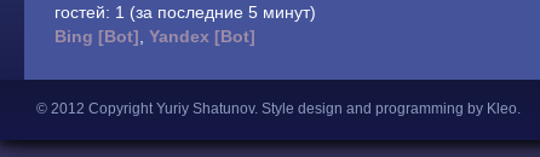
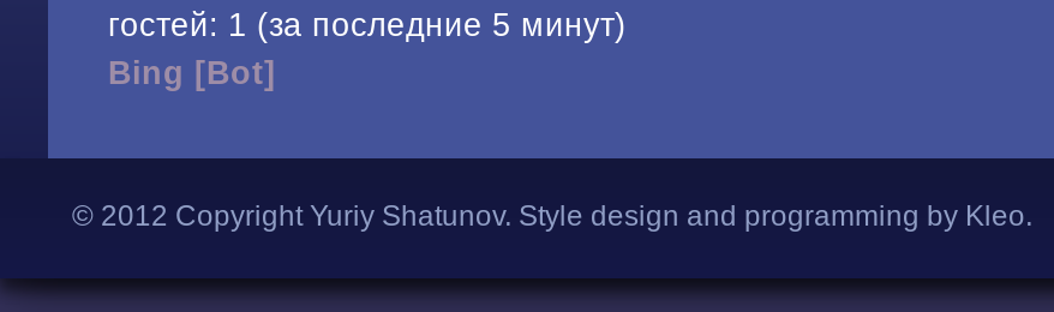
[54,28,255,46] Bing [Bot], Yandex [Bot] -> [108,55,276,91] Bing [Bot]

